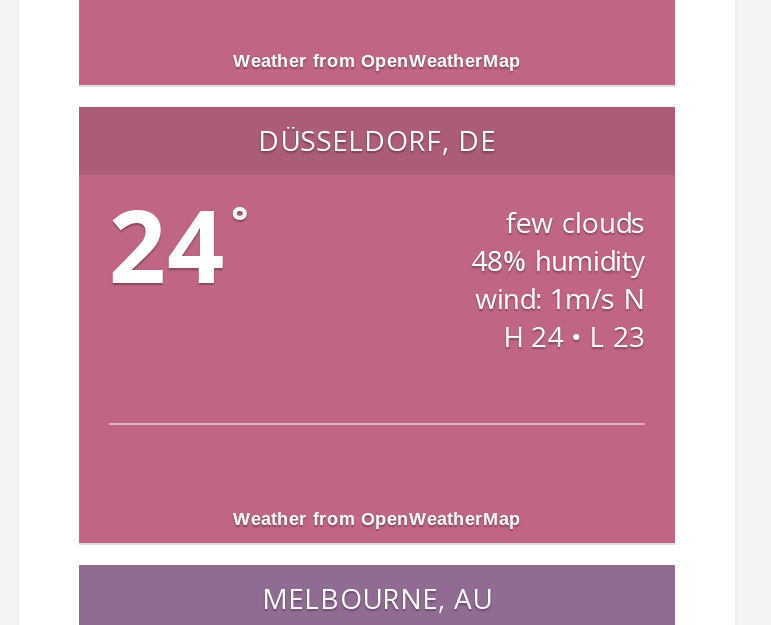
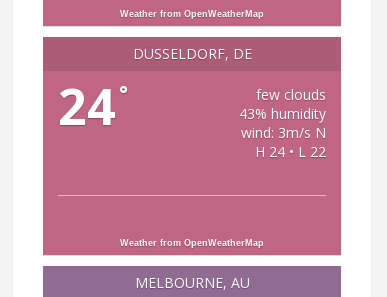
[471,240,645,278] 48% humidity -> [239,104,326,123] 43% humidity
[475,278,645,316] wind: 1m/s N -> [241,123,326,142] wind: 3m/s N
[503,316,645,354] H 24 • L 23 -> [255,142,326,161] H 24 • L 22

